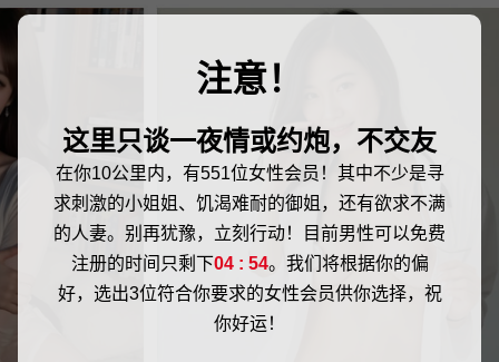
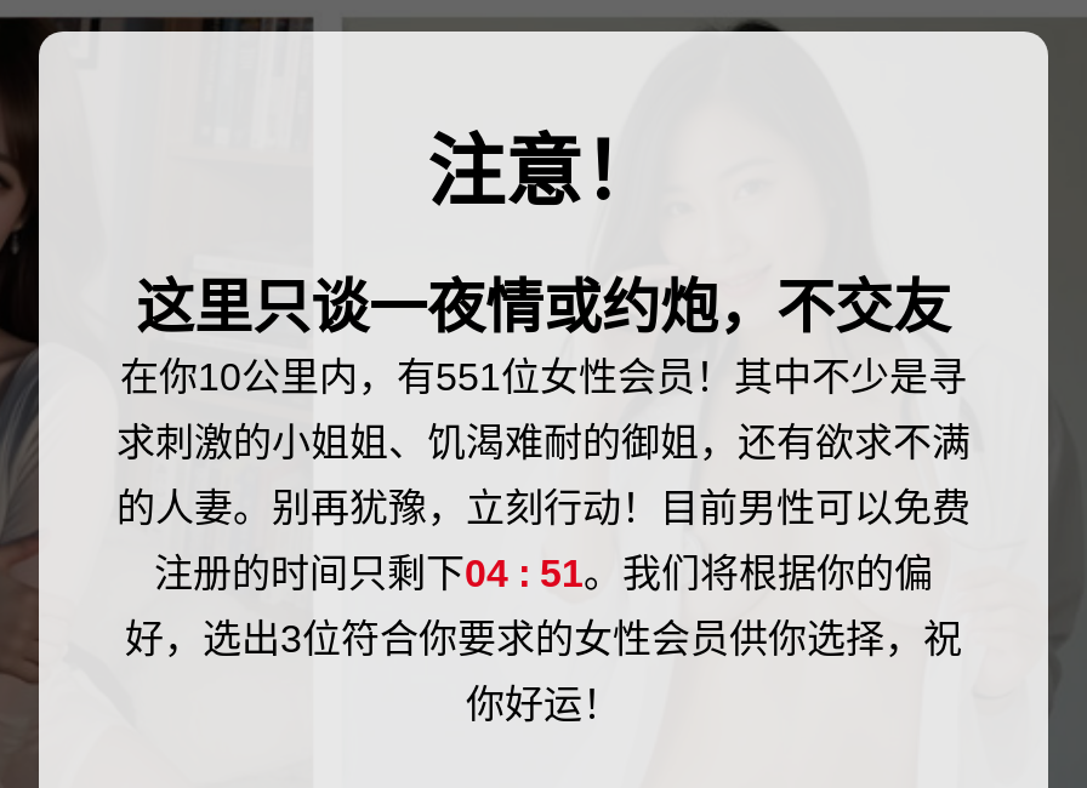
[71,254,428,273] 注册的时间只剩下04 : 54。我们将根据你的偏 -> [154,553,933,594] 注册的时间只剩下04 : 51。我们将根据你的偏

